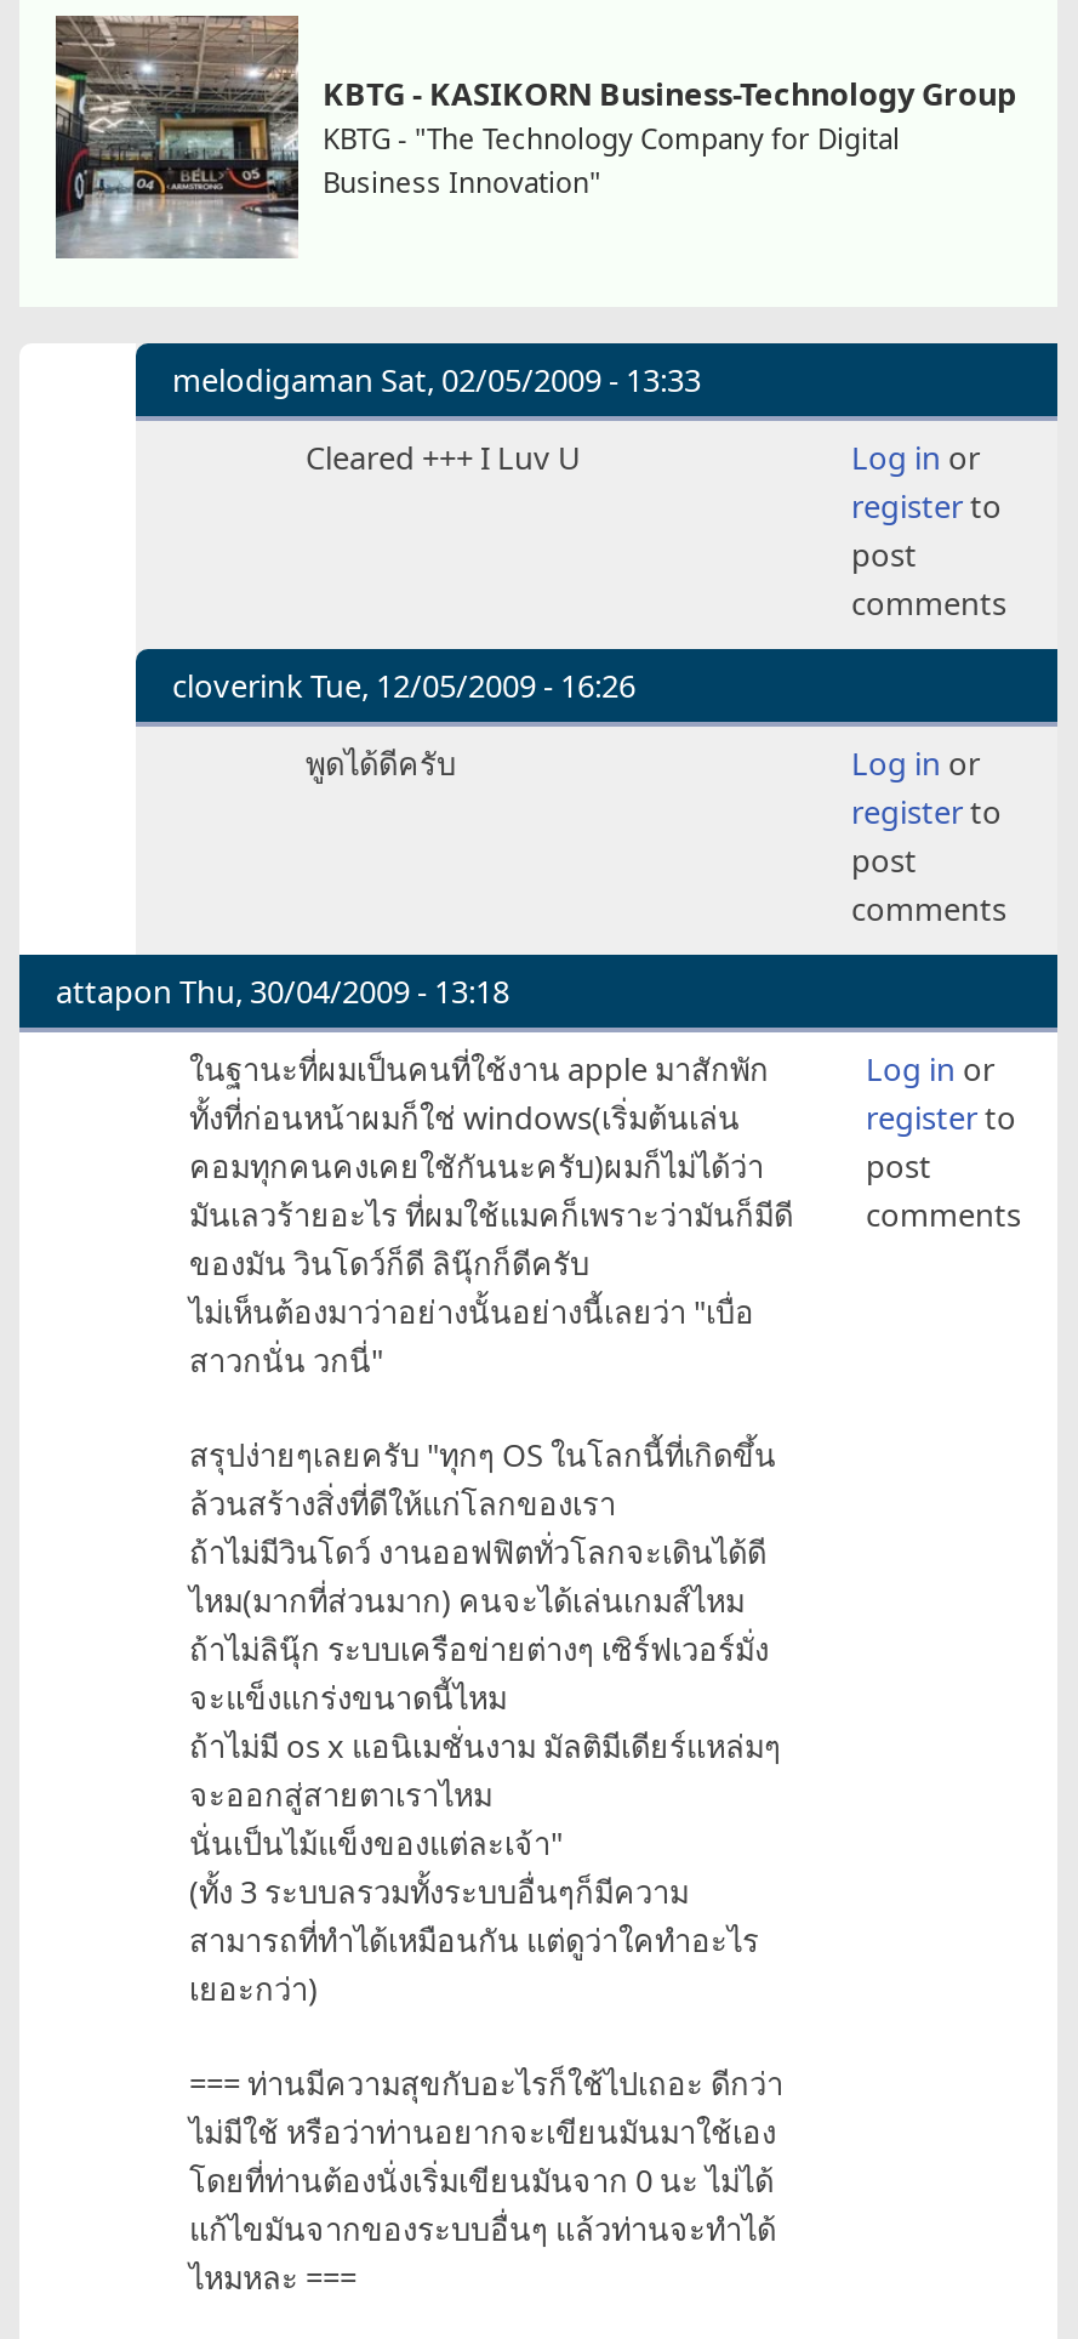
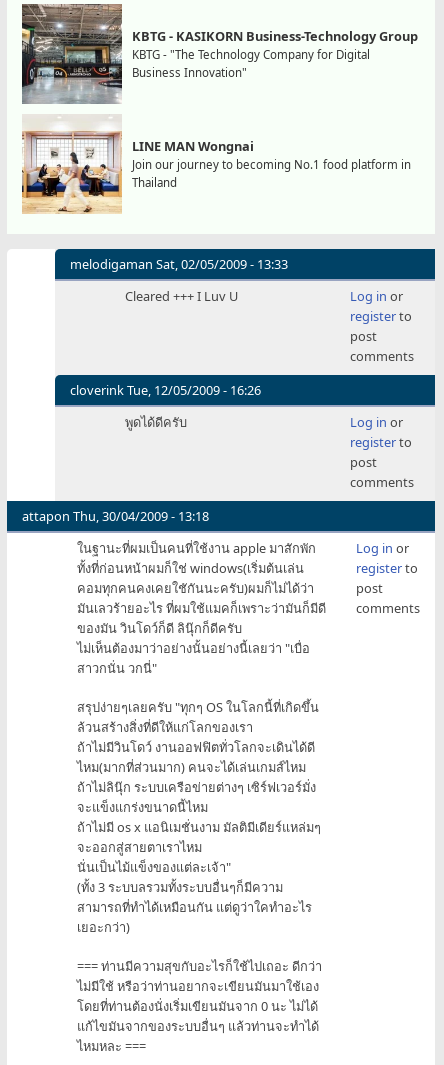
none -> [21,130,411,214] [image] | LINE MAN Wongnai | Join our journey to becoming No.1 food platform in | Thailand

